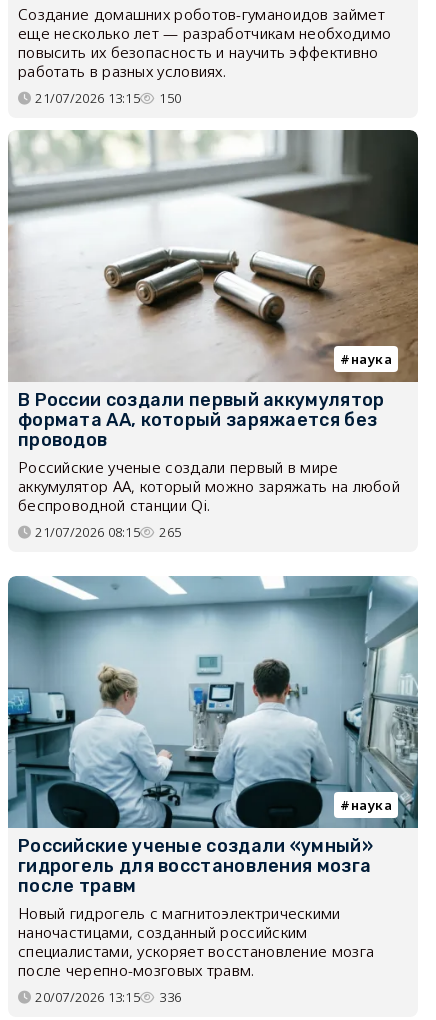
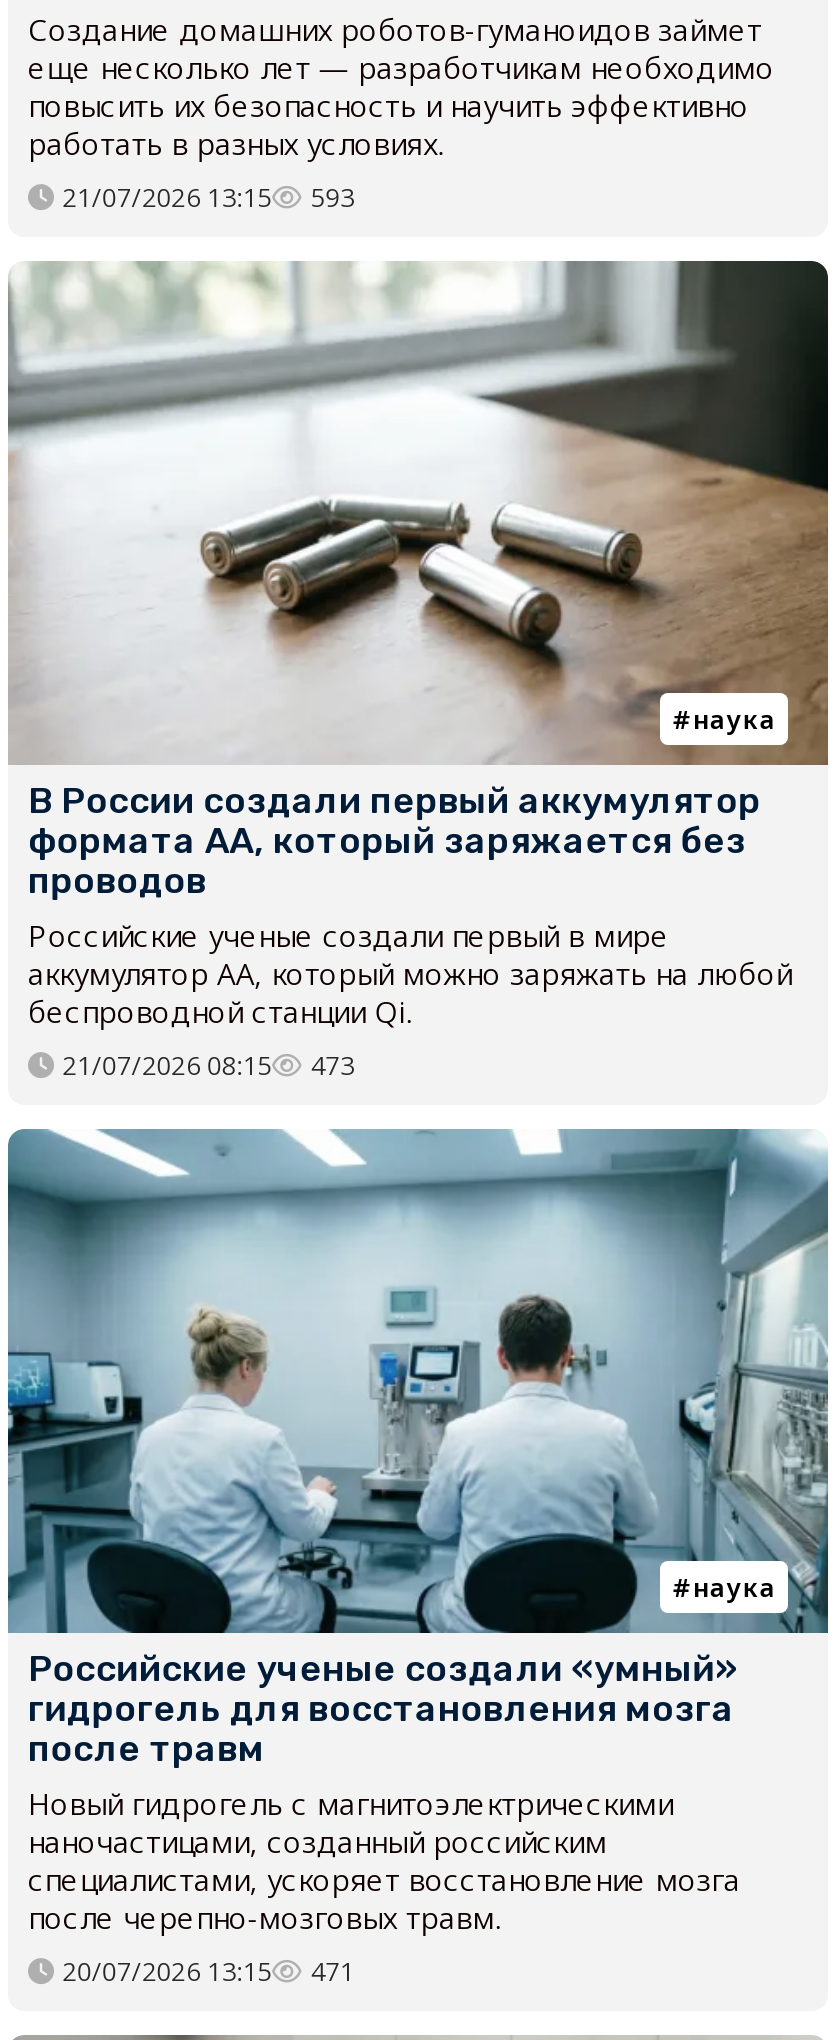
[35,89,181,107] 21/07/2026 13:15 150 -> [63,178,355,214] 21/07/2026 13:15 593
[35,523,181,541] 21/07/2026 08:15 265 -> [63,1046,355,1082] 21/07/2026 08:15 473
[35,988,181,1006] 20/07/2026 13:15 336 -> [63,1952,355,1988] 20/07/2026 13:15 471

